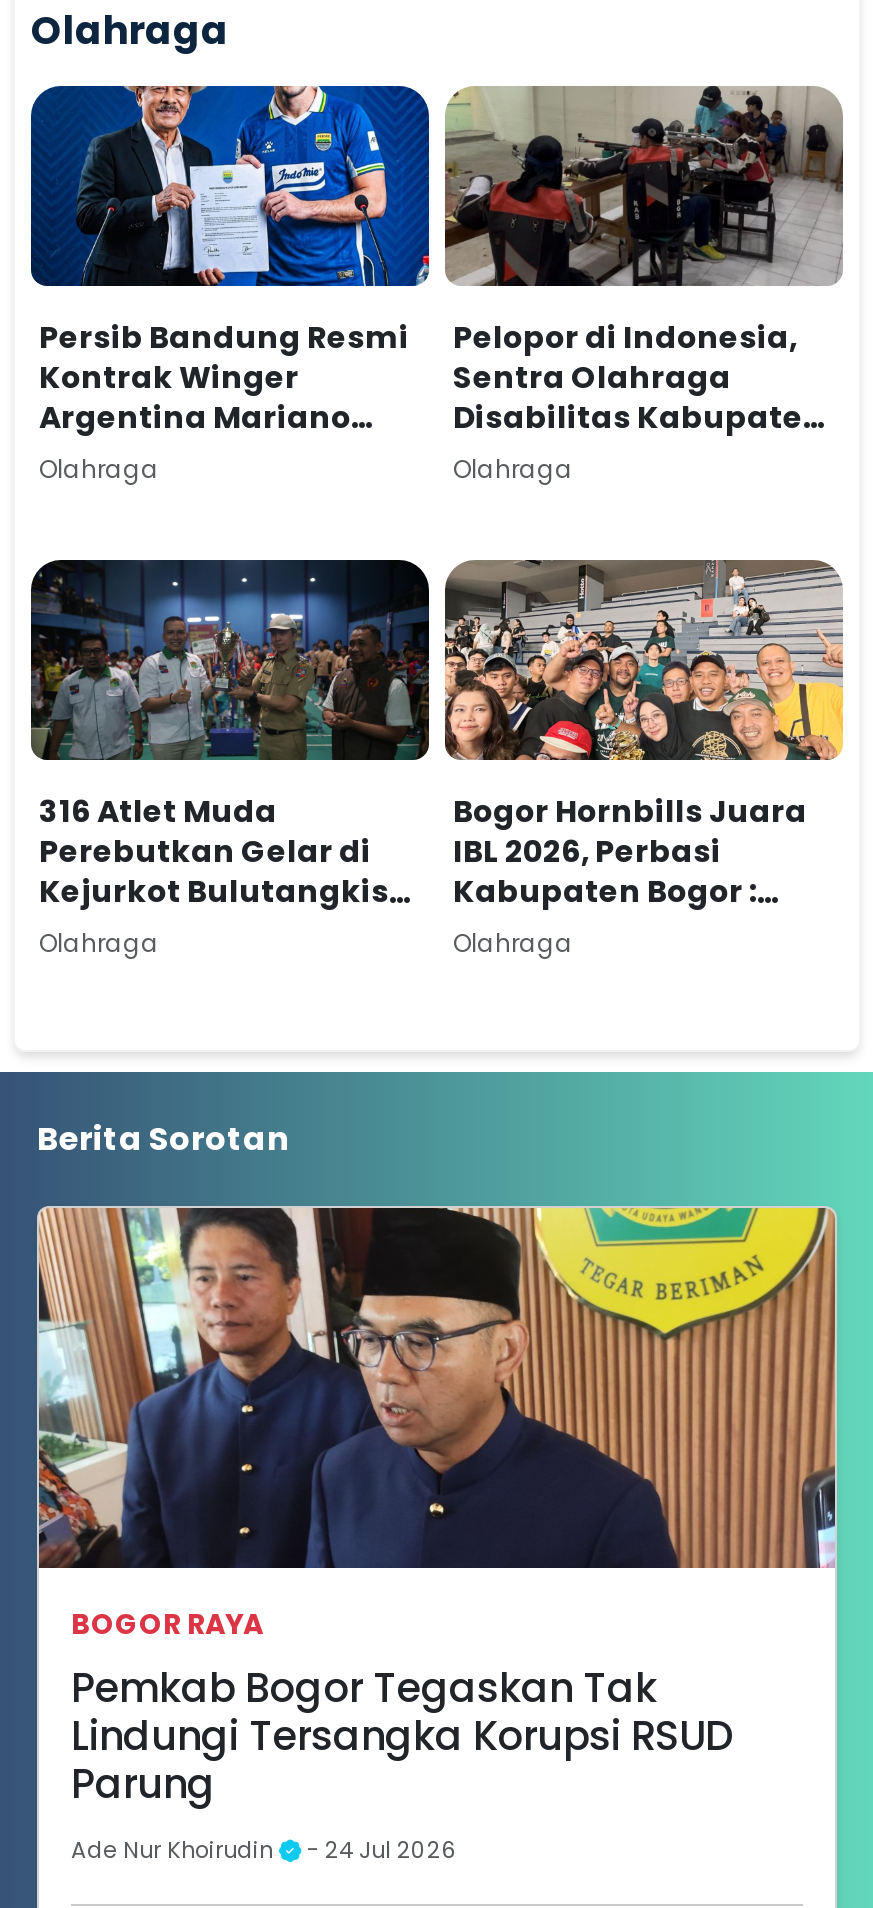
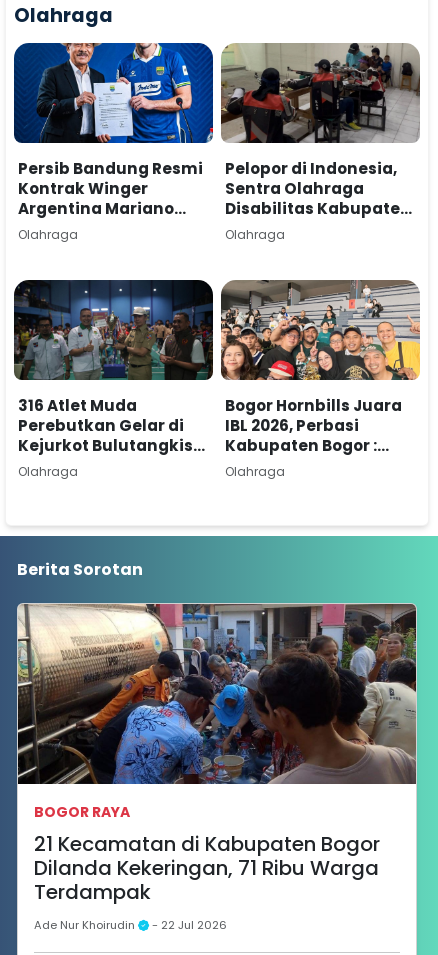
[37,1206,837,1570] [image] -> [17,603,417,785] [image]
[71,1661,733,1813] Pemkab Bogor Tegaskan Tak | Lindungi Tersangka Korupsi RSUD | Parung -> [34,830,380,906] 21 Kecamatan di Kabupaten Bogor | Dilanda Kekeringan, 71 Ribu Warga | Terdampak
[71,1835,457,1867] Ade Nur Khoirudin - 24 Jul 2026 -> [34,917,227,933] Ade Nur Khoirudin - 22 Jul 2026

